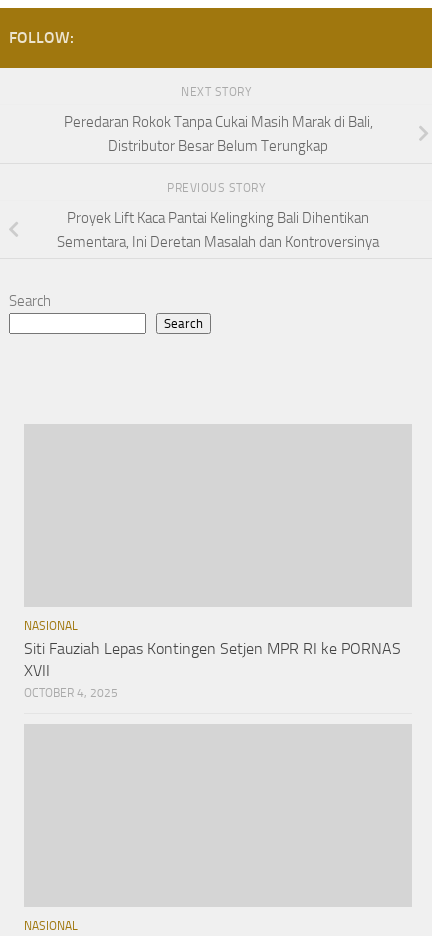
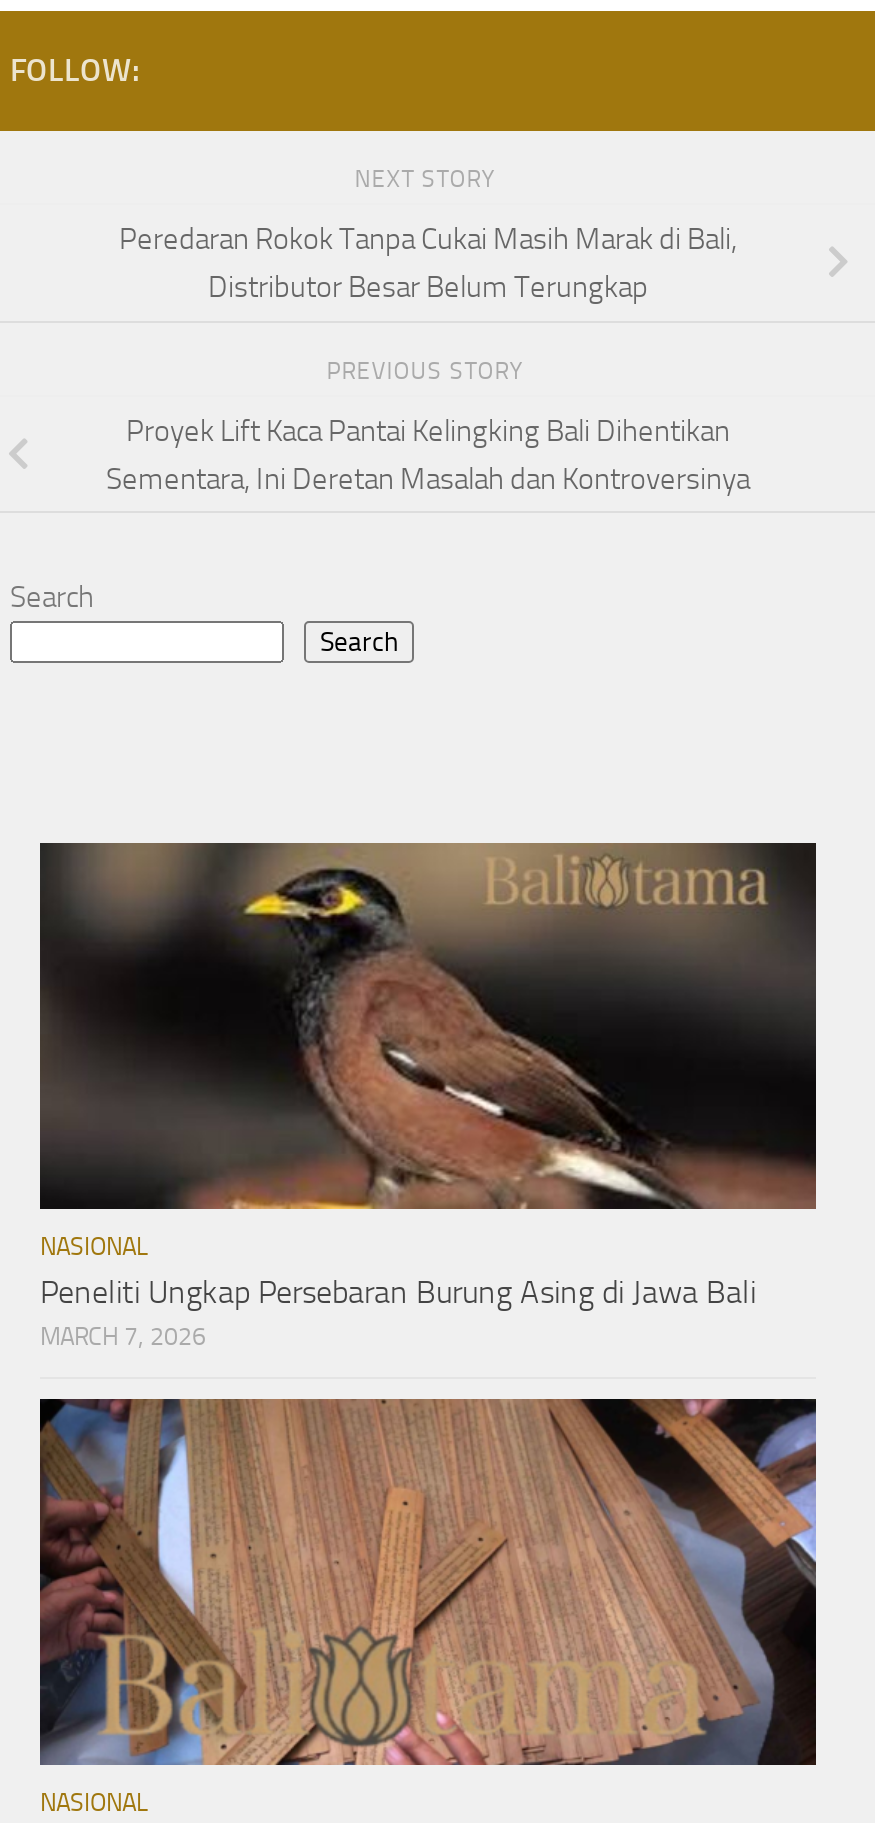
none -> [38,841,818,1211] [image]
none -> [38,1397,818,1767] [image]
[24,639,401,700] Siti Fauziah Lepas Kontingen Setjen MPR RI ke PORNAS | XVII | OCTOBER 4, 2025 -> [40,1273,756,1351] Peneliti Ungkap Persebaran Burung Asing di Jawa Bali | MARCH 7, 2026

